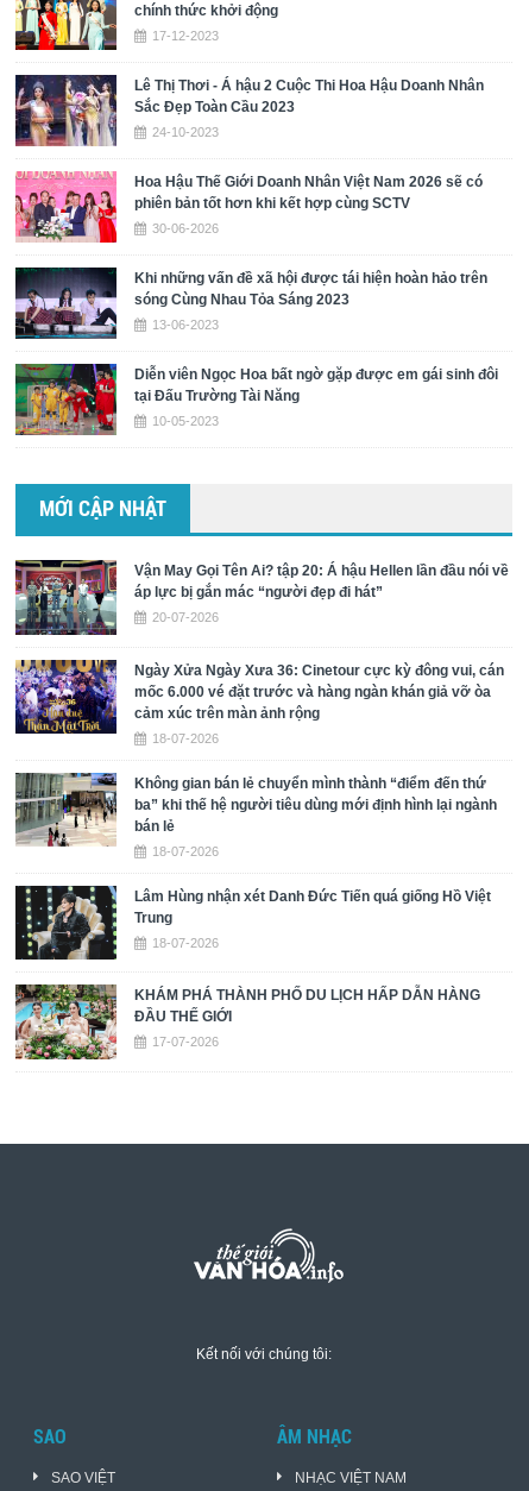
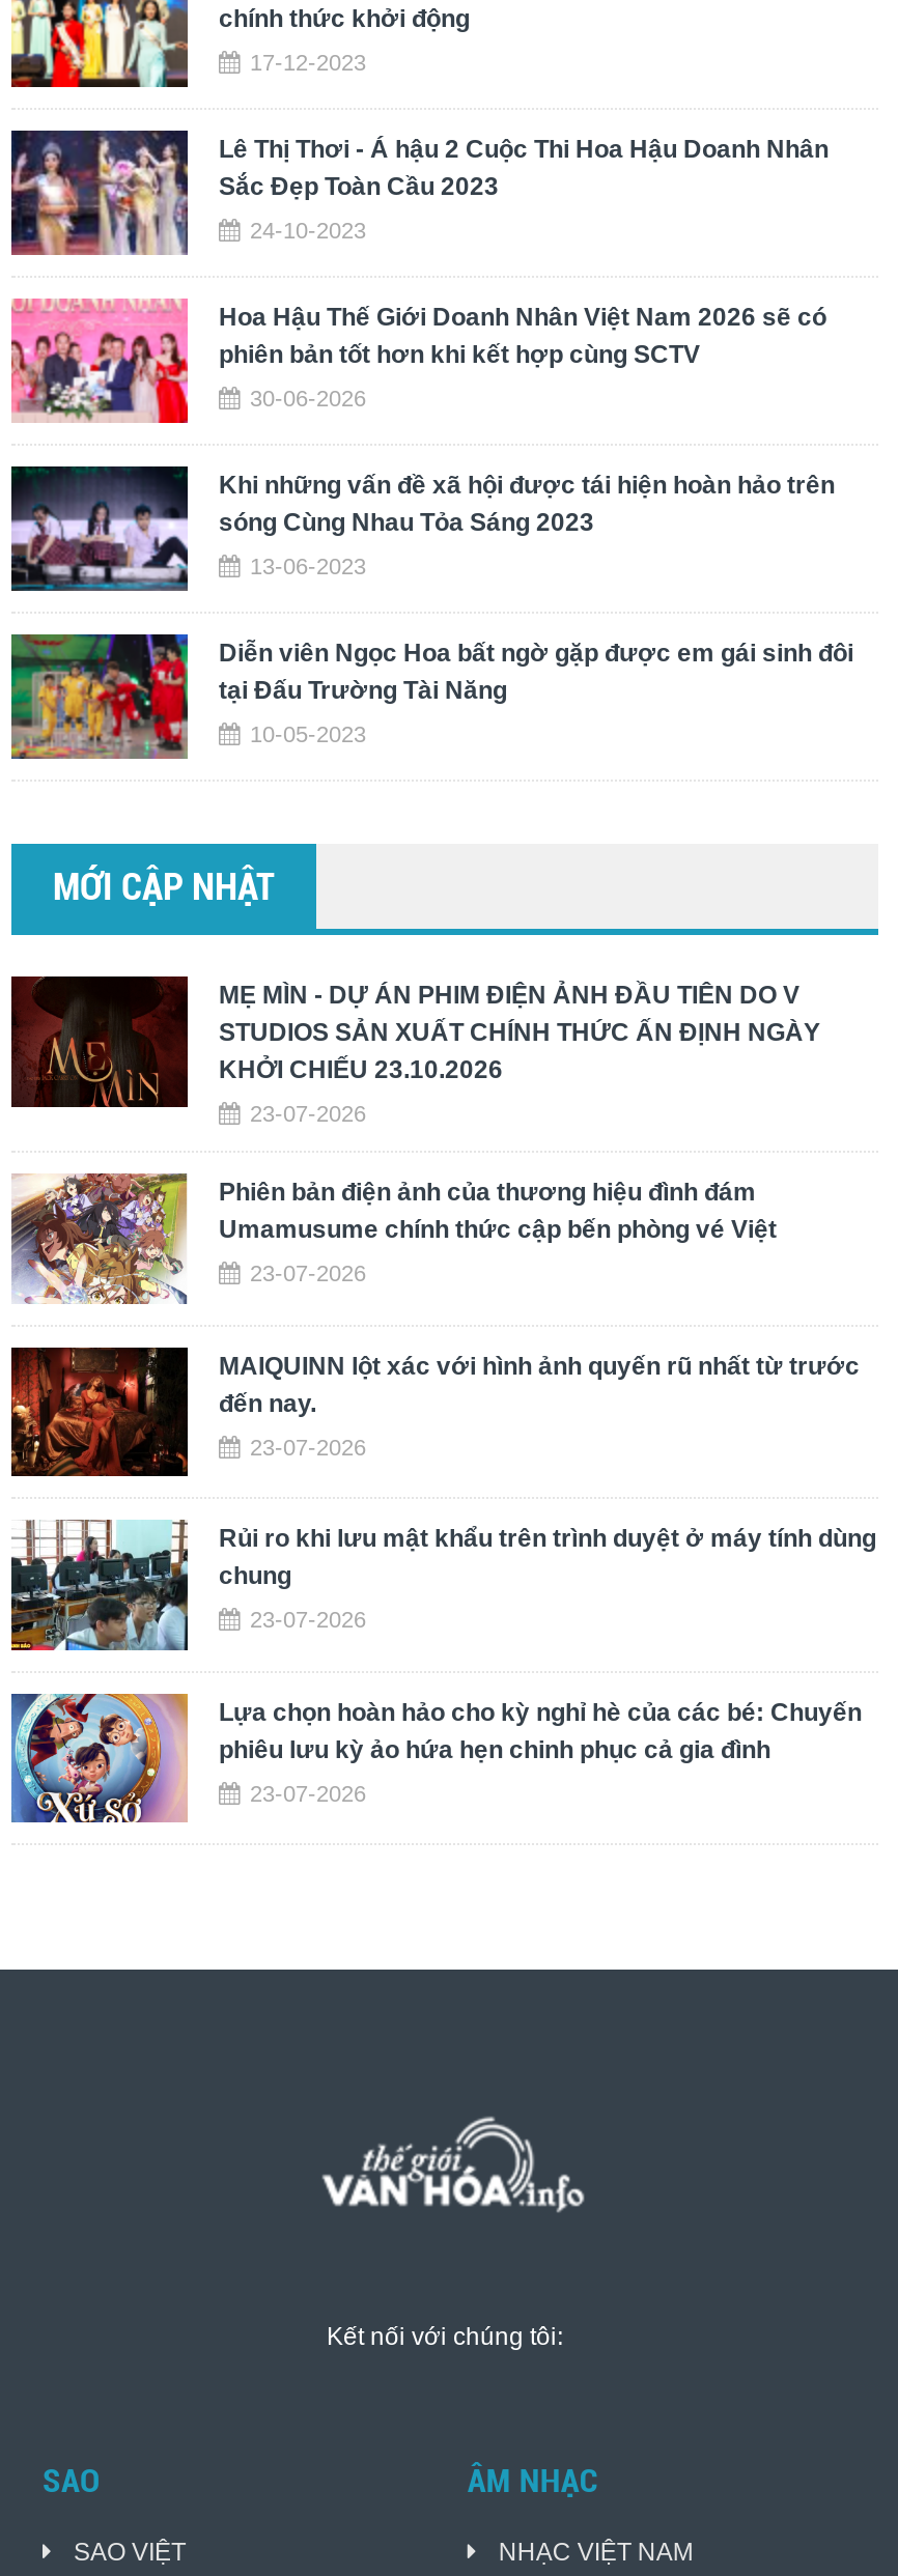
[14,559,509,635] [image] | Vận May Gọi Tên Ai? tập 20: Á hậu Hellen lần đầu nói về | áp lực bị gắn mác “người đẹp đi hát” -> [9,974,820,1109] [image] | MẸ MÌN - DỰ ÁN PHIM ĐIỆN ẢNH ĐẦU TIÊN DO V | STUDIOS SẢN XUẤT CHÍNH THỨC ẤN ĐỊNH NGÀY | KHỞI CHIẾU 23.10.2026
[149,610,219,624] 20-07-2026 -> [244,1101,366,1126] 23-07-2026
[14,659,504,748] [image] | Ngày Xửa Ngày Xưa 36: Cinetour cực kỳ đông vui, cán | mốc 6.000 vé đặt trước và hàng ngàn khán giả vỡ òa | cảm xúc trên màn ảnh rộng -> [11,1151,777,1306] [image] | Phiên bản điện ảnh của thương hiệu đình đám | Umamusume chính thức cập bến phòng vé Việt
[149,731,219,745] 18-07-2026 -> [244,1261,366,1285] 23-07-2026
[14,772,497,847] [image] | Không gian bán lẻ chuyển mình thành “điểm đến thứ | ba” khi thế hệ người tiêu dùng mới định hình lại ngành | bán lẻ -> [9,1346,860,1478] [image] | MAIQUINN lột xác với hình ảnh quyến rũ nhất từ trước | đến nay.
[149,844,219,858] 18-07-2026 -> [244,1434,366,1459] 23-07-2026
[14,885,491,961] [image] | Lâm Hùng nhận xét Danh Đức Tiến quá giống Hồ Việt | Trung -> [9,1518,876,1652] [image] | Rủi ro khi lưu mật khẩu trên trình duyệt ở máy tính dùng | chung
[149,935,219,950] 18-07-2026 -> [244,1607,366,1632] 23-07-2026
[14,983,480,1061] [image] | KHÁM PHÁ THÀNH PHỐ DU LỊCH HẤP DẪN HÀNG | ĐẦU THẾ GIỚI -> [9,1692,862,1824] [image] | Lựa chọn hoàn hảo cho kỳ nghỉ hè của các bé: Chuyến | phiêu lưu kỳ ảo hứa hẹn chinh phục cả gia đình
[149,1035,219,1049] 17-07-2026 -> [244,1780,366,1805] 23-07-2026

